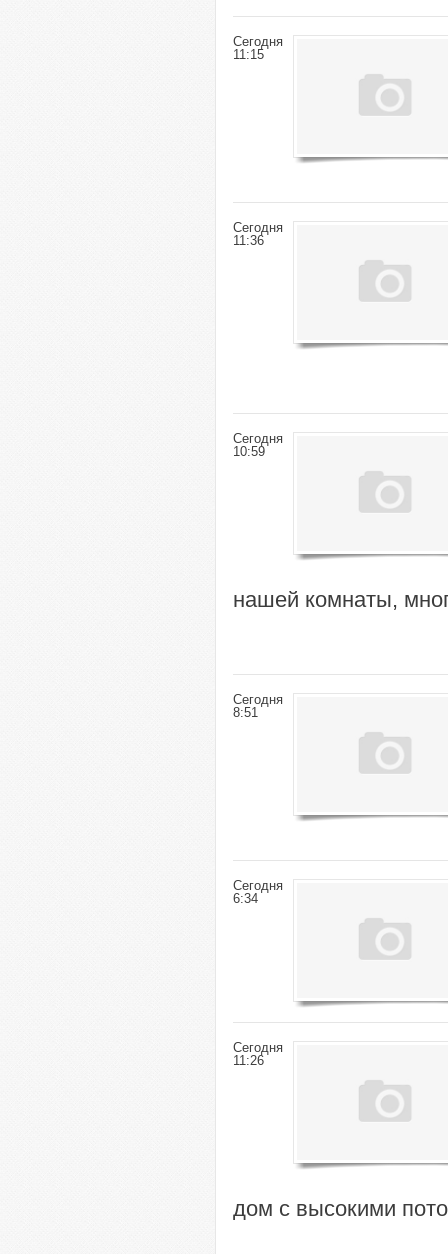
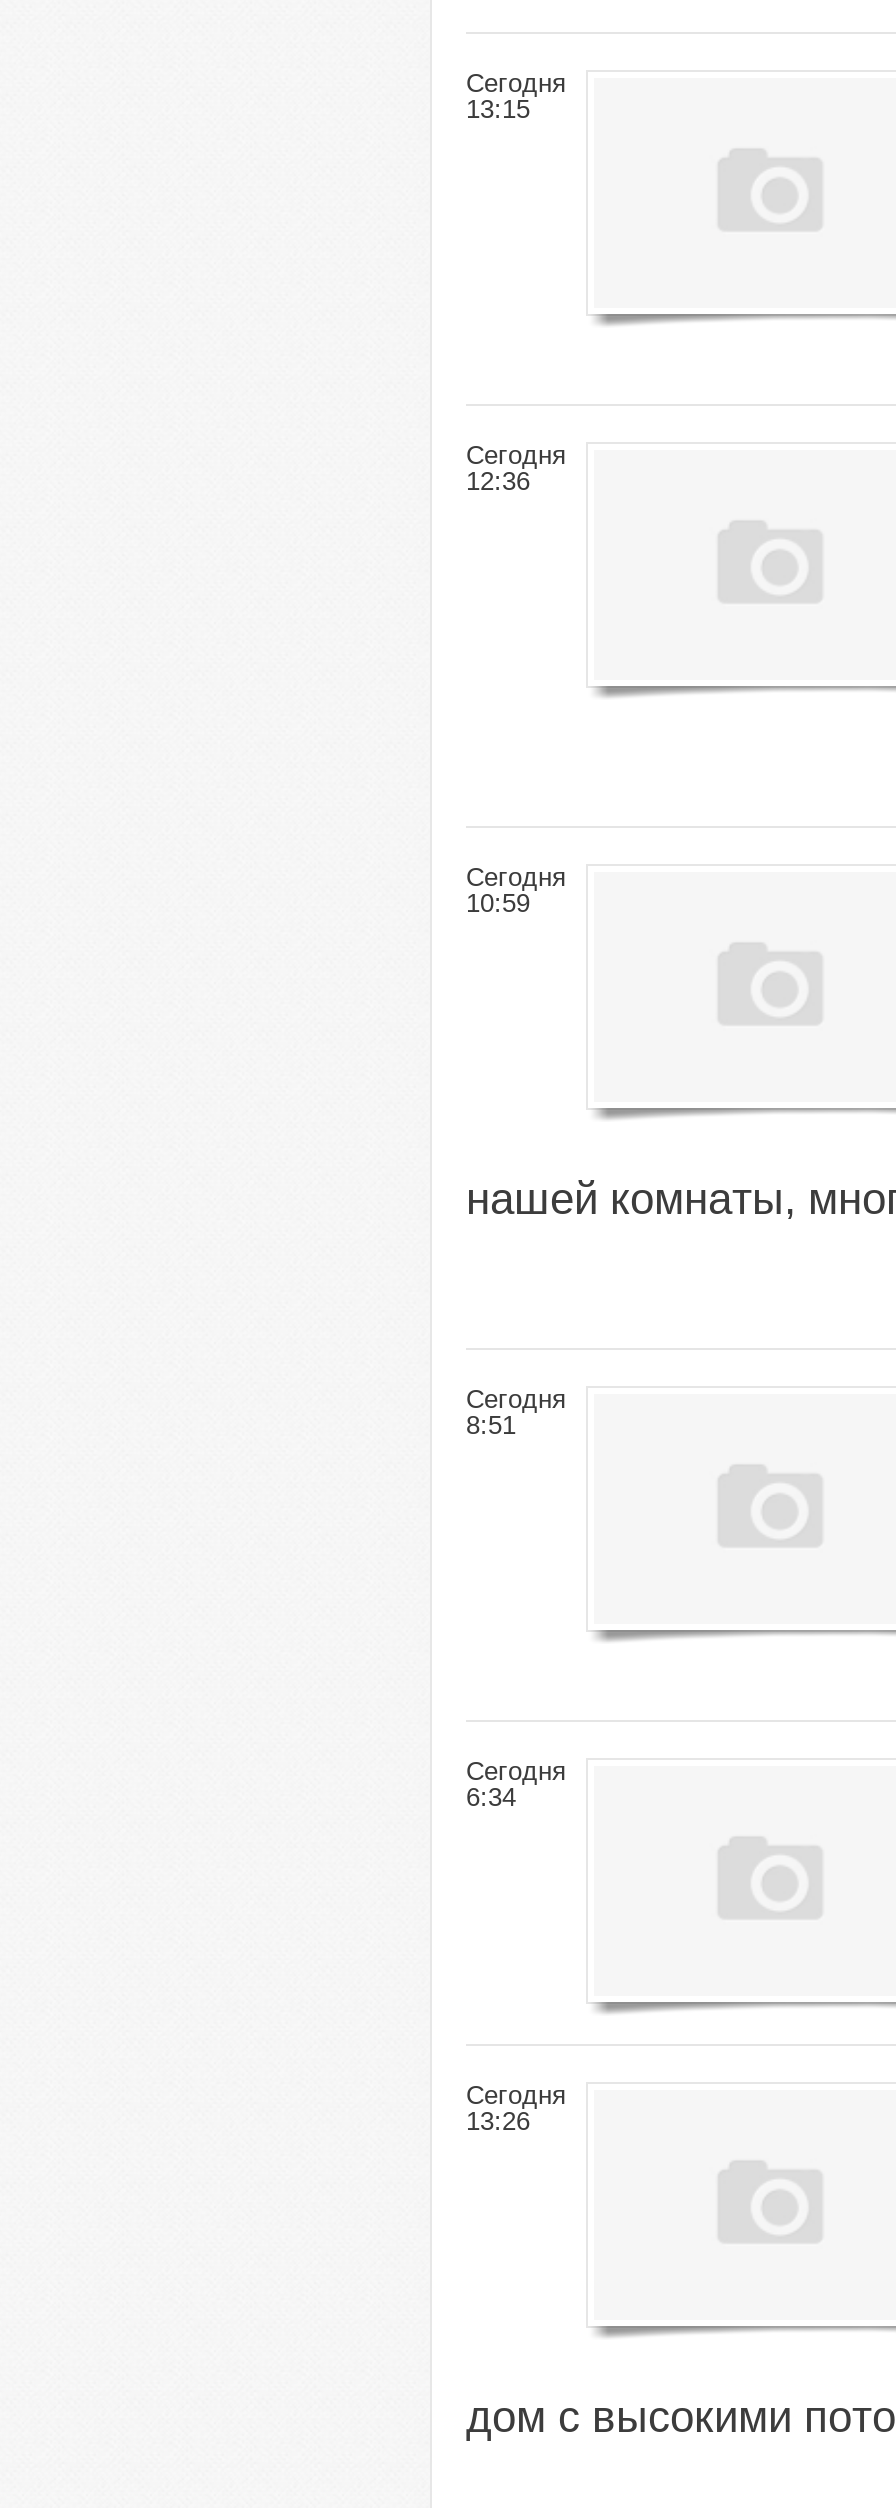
[233,47,264,62] 11:15 -> [466,94,530,124] 13:15
[233,233,264,248] 11:36 -> [466,466,530,496] 12:36
[233,1053,264,1068] 11:26 -> [466,2106,530,2136] 13:26

